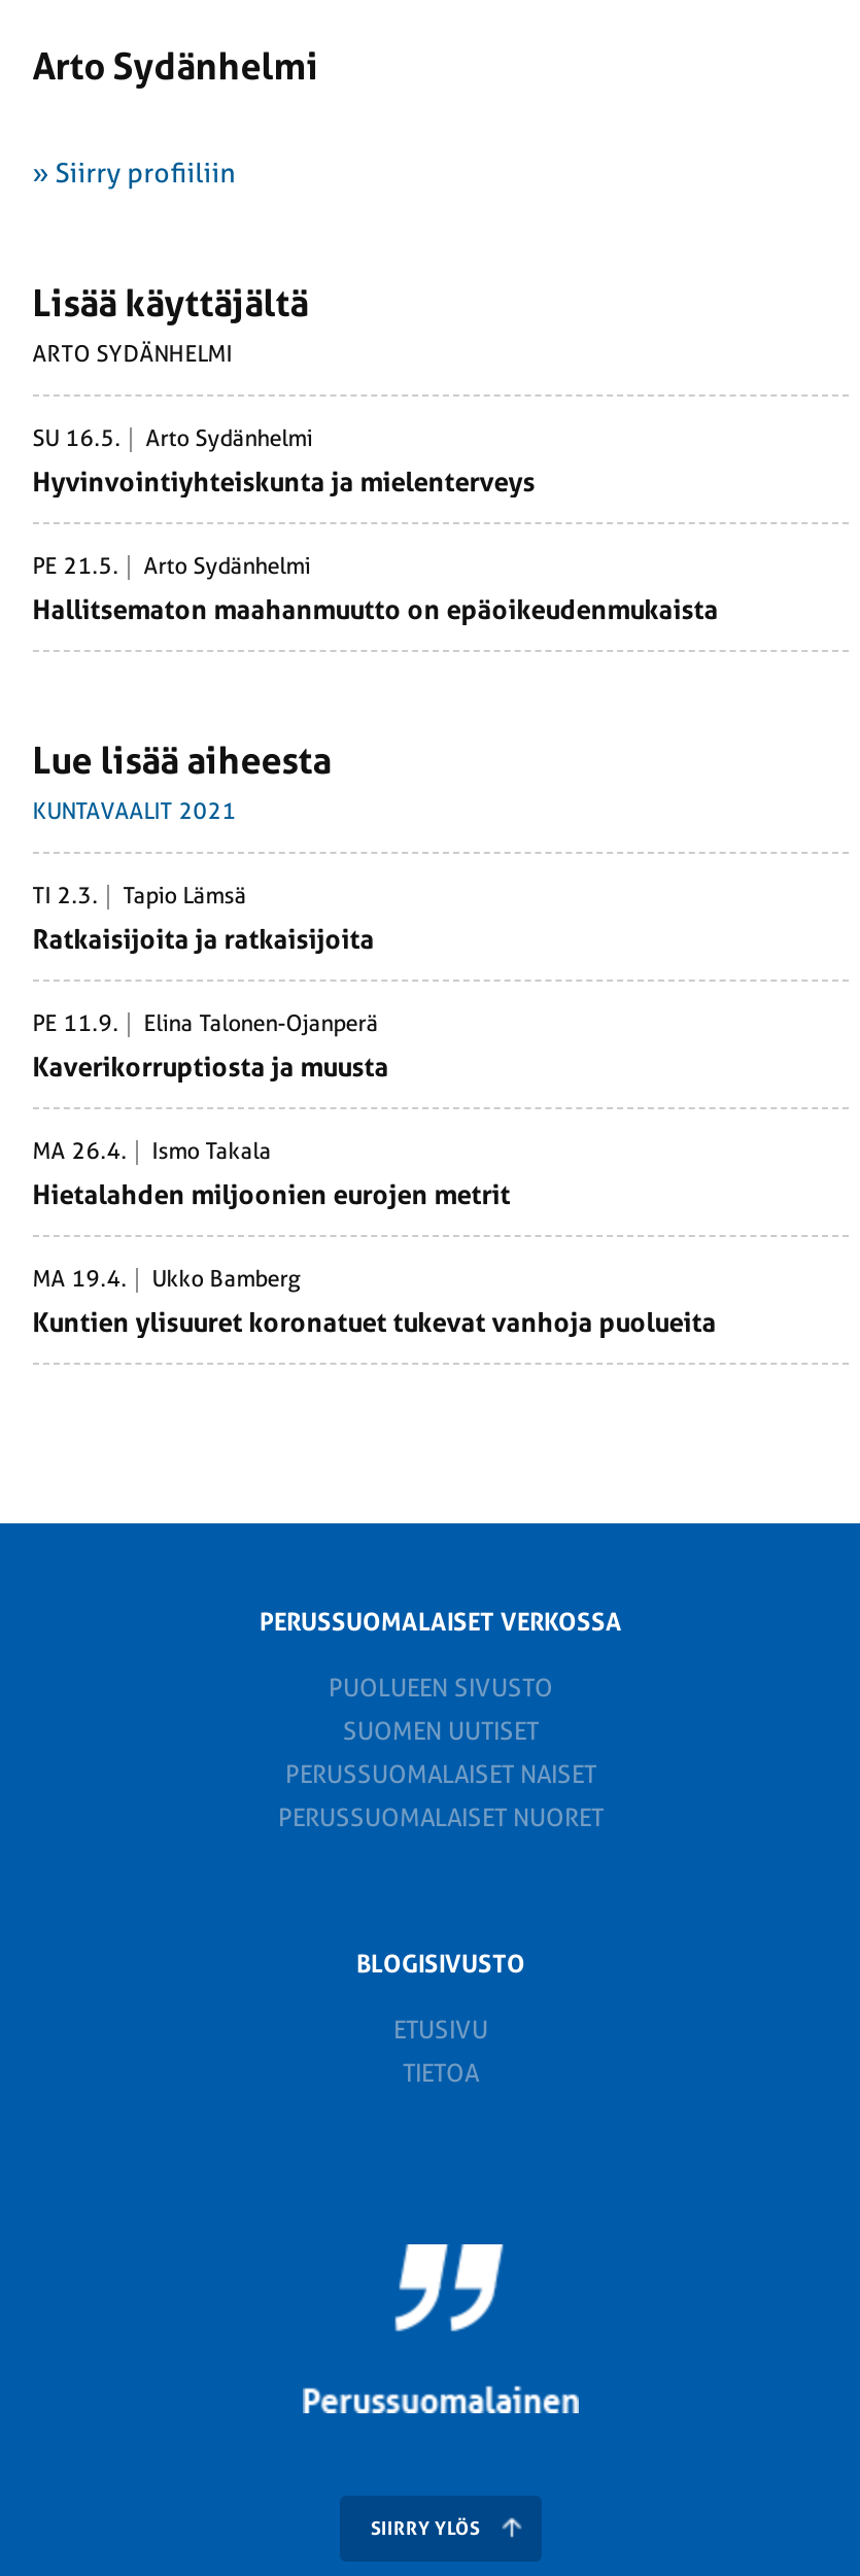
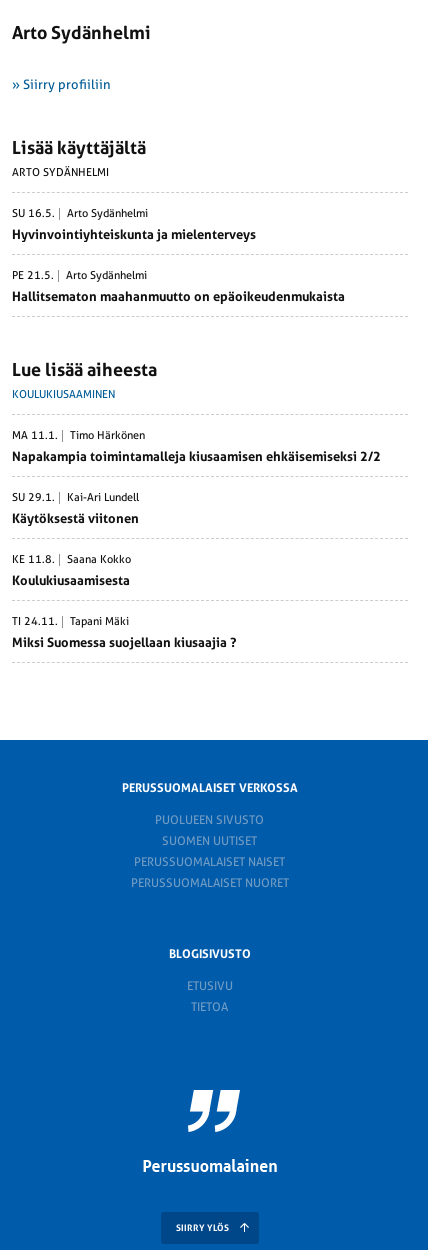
[33,799,236,826] KUNTAVAALIT 2021 -> [12,388,115,401] KOULUKIUSAAMINEN
[33,883,247,910] TI 2.3. | Tapio Lämsä -> [12,429,145,442] MA 11.1. | Timo Härkönen
[33,925,374,955] Ratkaisijoita ja ratkaisijoita -> [12,449,381,464] Napakampia toimintamalleja kiusaamisen ehkäisemiseksi 2/2
[33,1011,379,1038] PE 11.9. | Elina Talonen-Ojanperä -> [12,491,139,504] SU 29.1. | Kai-Ari Lundell
[33,1052,389,1083] Kaverikorruptiosta ja muusta -> [12,511,139,526] Käytöksestä viitonen
[33,1139,271,1166] MA 26.4. | Ismo Takala -> [12,553,131,566] KE 11.8. | Saana Kokko
[33,1180,510,1211] Hietalahden miljoonien eurojen metrit -> [12,573,130,588] Koulukiusaamisesta
[33,1266,300,1293] MA 19.4. | Ukko Bamberg -> [12,615,129,628] TI 24.11. | Tapani Mäki
[33,1308,716,1339] Kuntien ylisuuret koronatuet tukevat vanhoja puolueita -> [12,635,236,650] Miksi Suomessa suojellaan kiusaajia ?

